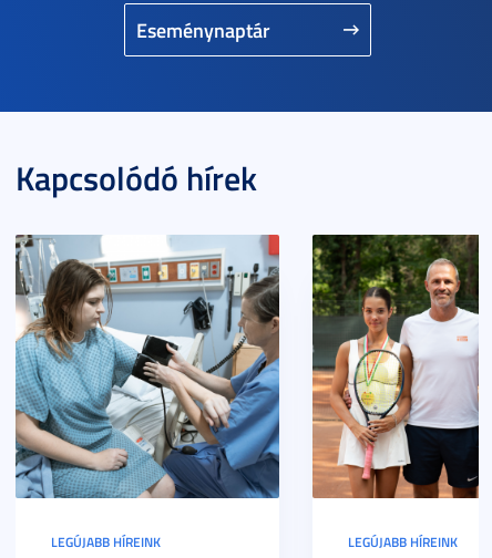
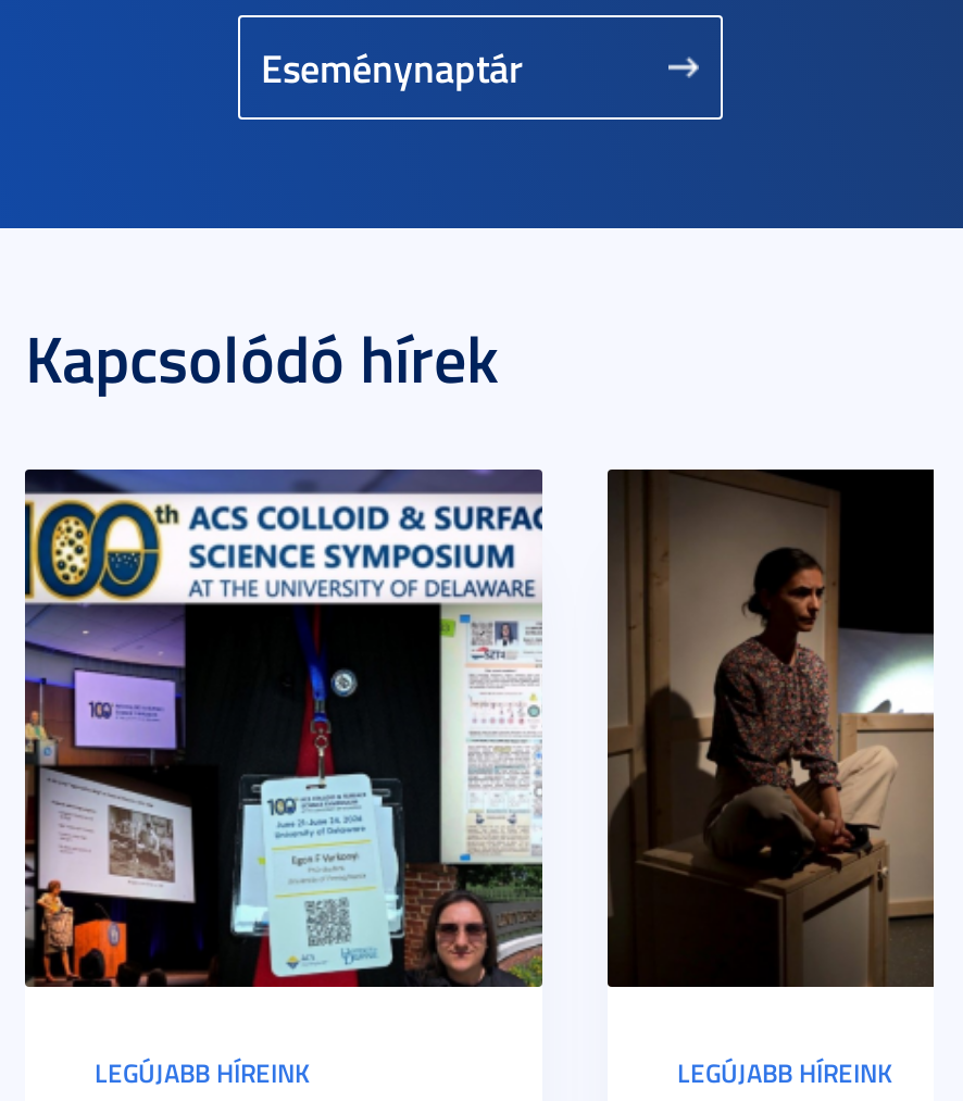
[14,234,280,499] [image] -> [23,467,545,989] [image]
[311,234,480,499] [image] -> [605,470,936,989] [image]

